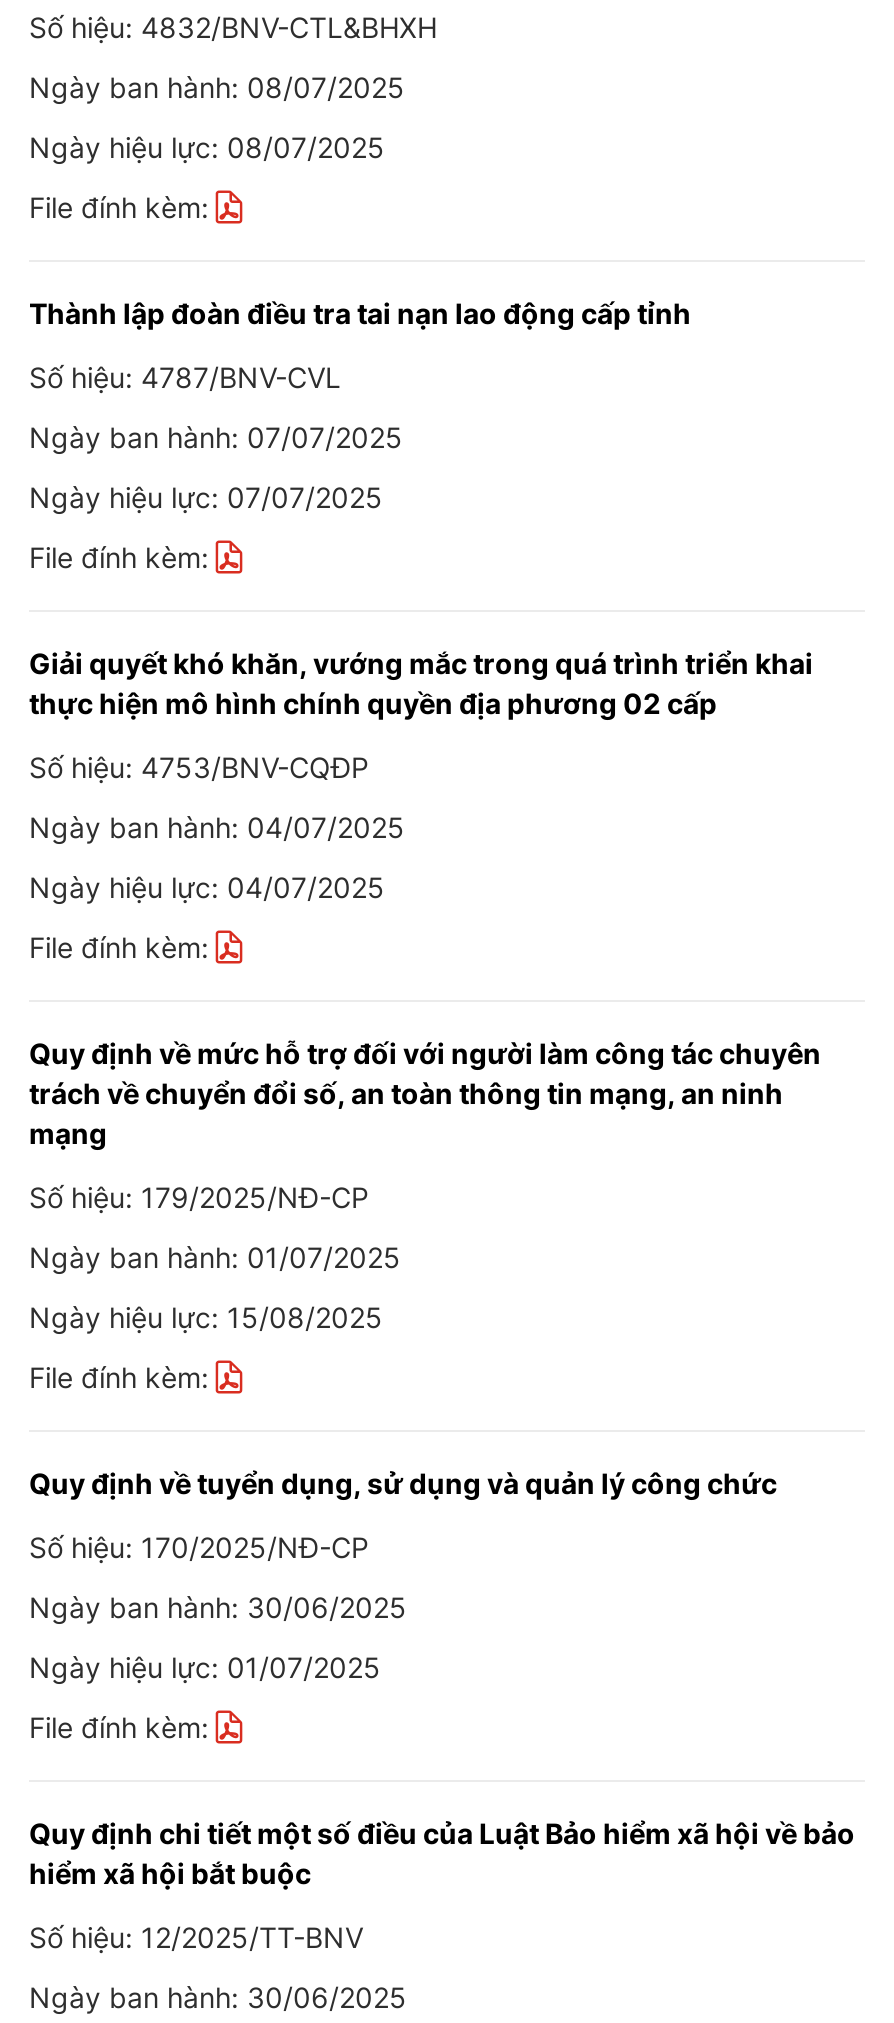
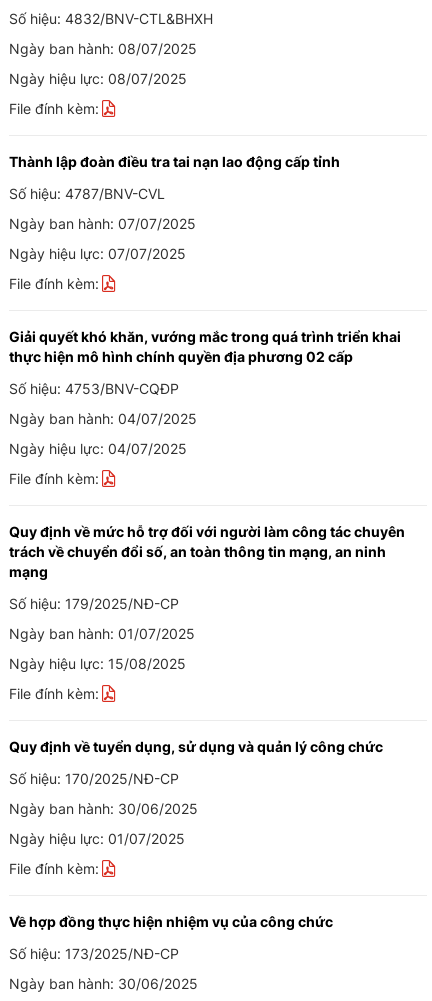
[29,1816,855,1890] Quy định chi tiết một số điều của Luật Bảo hiểm xã hội về bảo | hiểm xã hội bắt buộc -> [9,913,333,930] Về hợp đồng thực hiện nhiệm vụ của công chức
[29,1920,363,1954] Số hiệu: 12/2025/TT-BNV -> [9,945,179,962] Số hiệu: 173/2025/NĐ-CP

